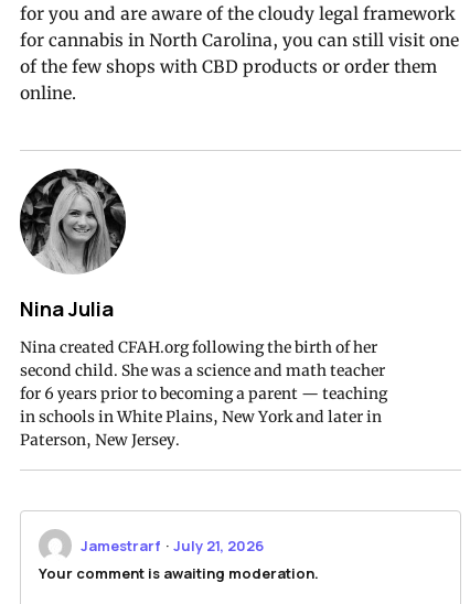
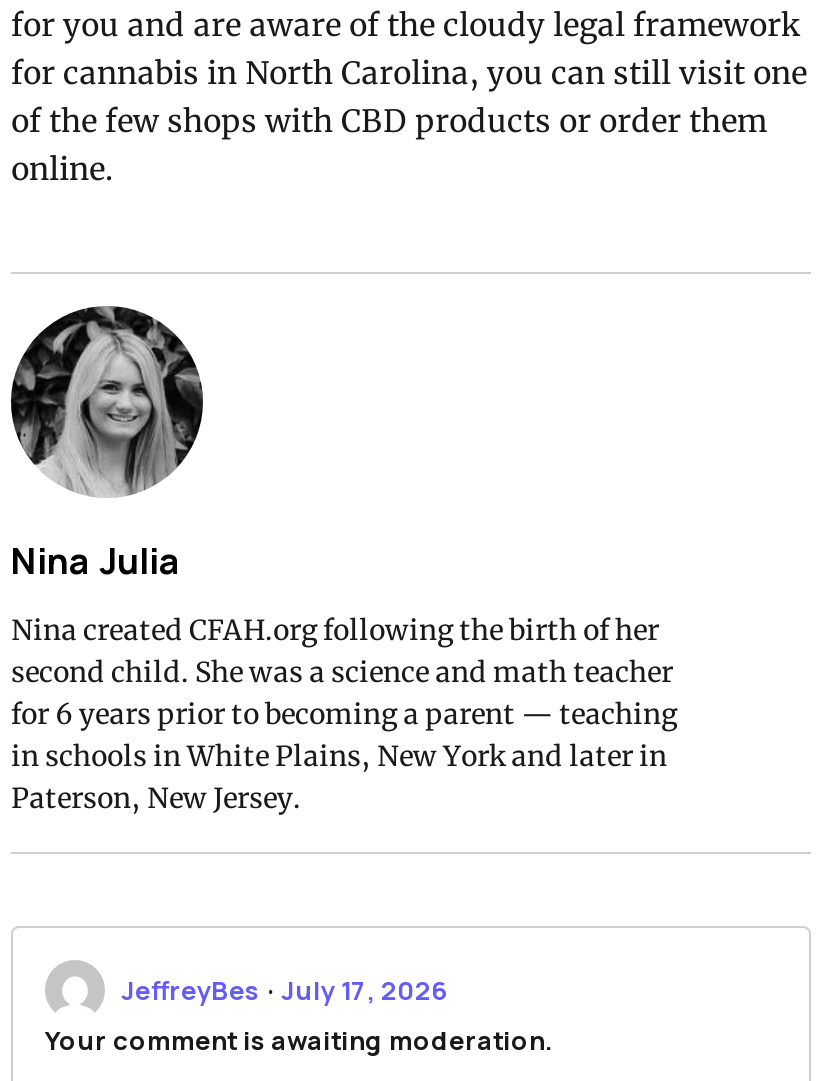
[81,535,264,555] Jamestrarf · July 21, 2026 -> [121,972,447,1008] JeffreyBes · July 17, 2026

